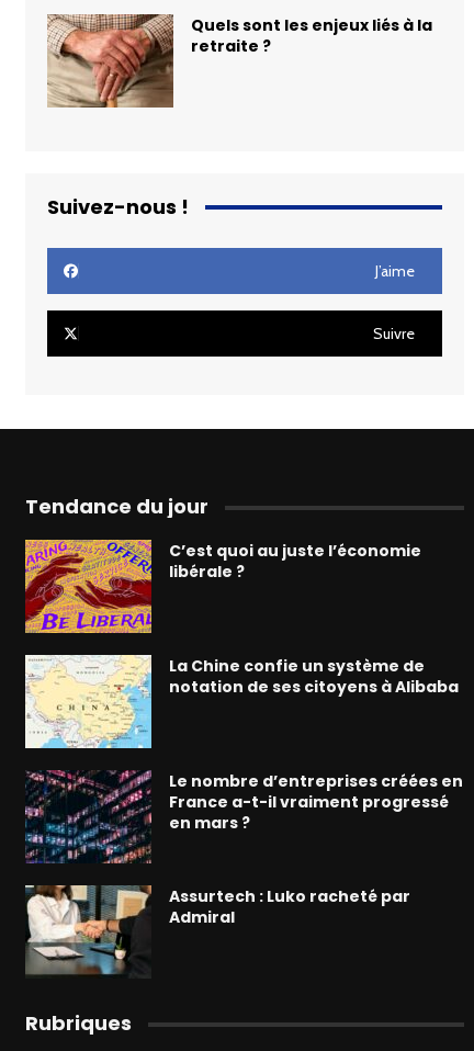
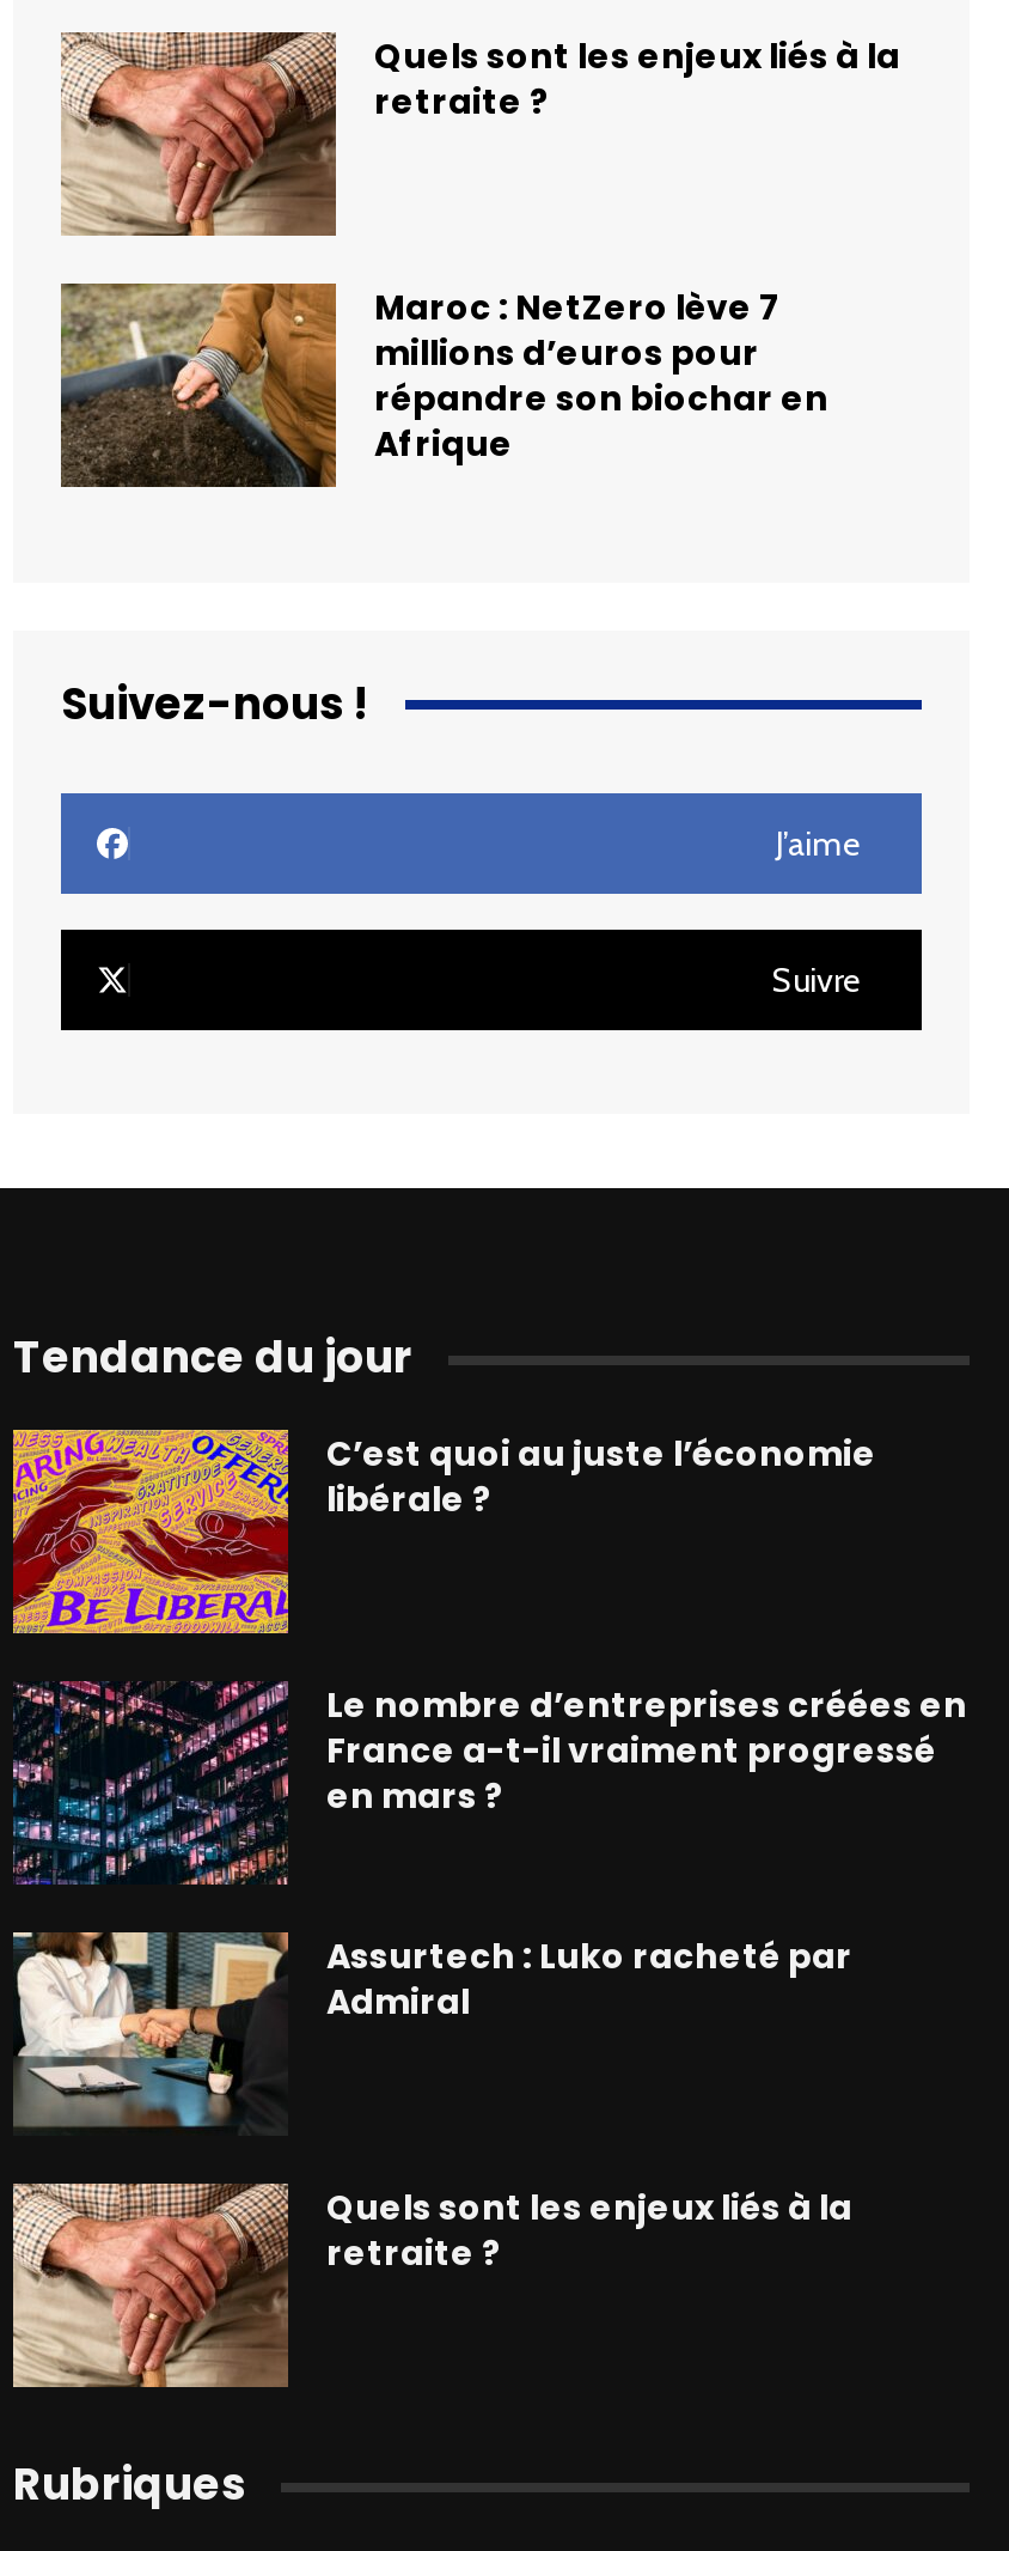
none -> [59,283,828,489] [image] | Maroc : NetZero lève 7 | millions d’euros pour | répandre son biochar en | Afrique
[24,654,459,749] [image] | La Chine confie un système de | notation de ses citoyens à Alibaba -> none
none -> [11,2181,852,2389] [image] | Quels sont les enjeux liés à la | retraite ?

